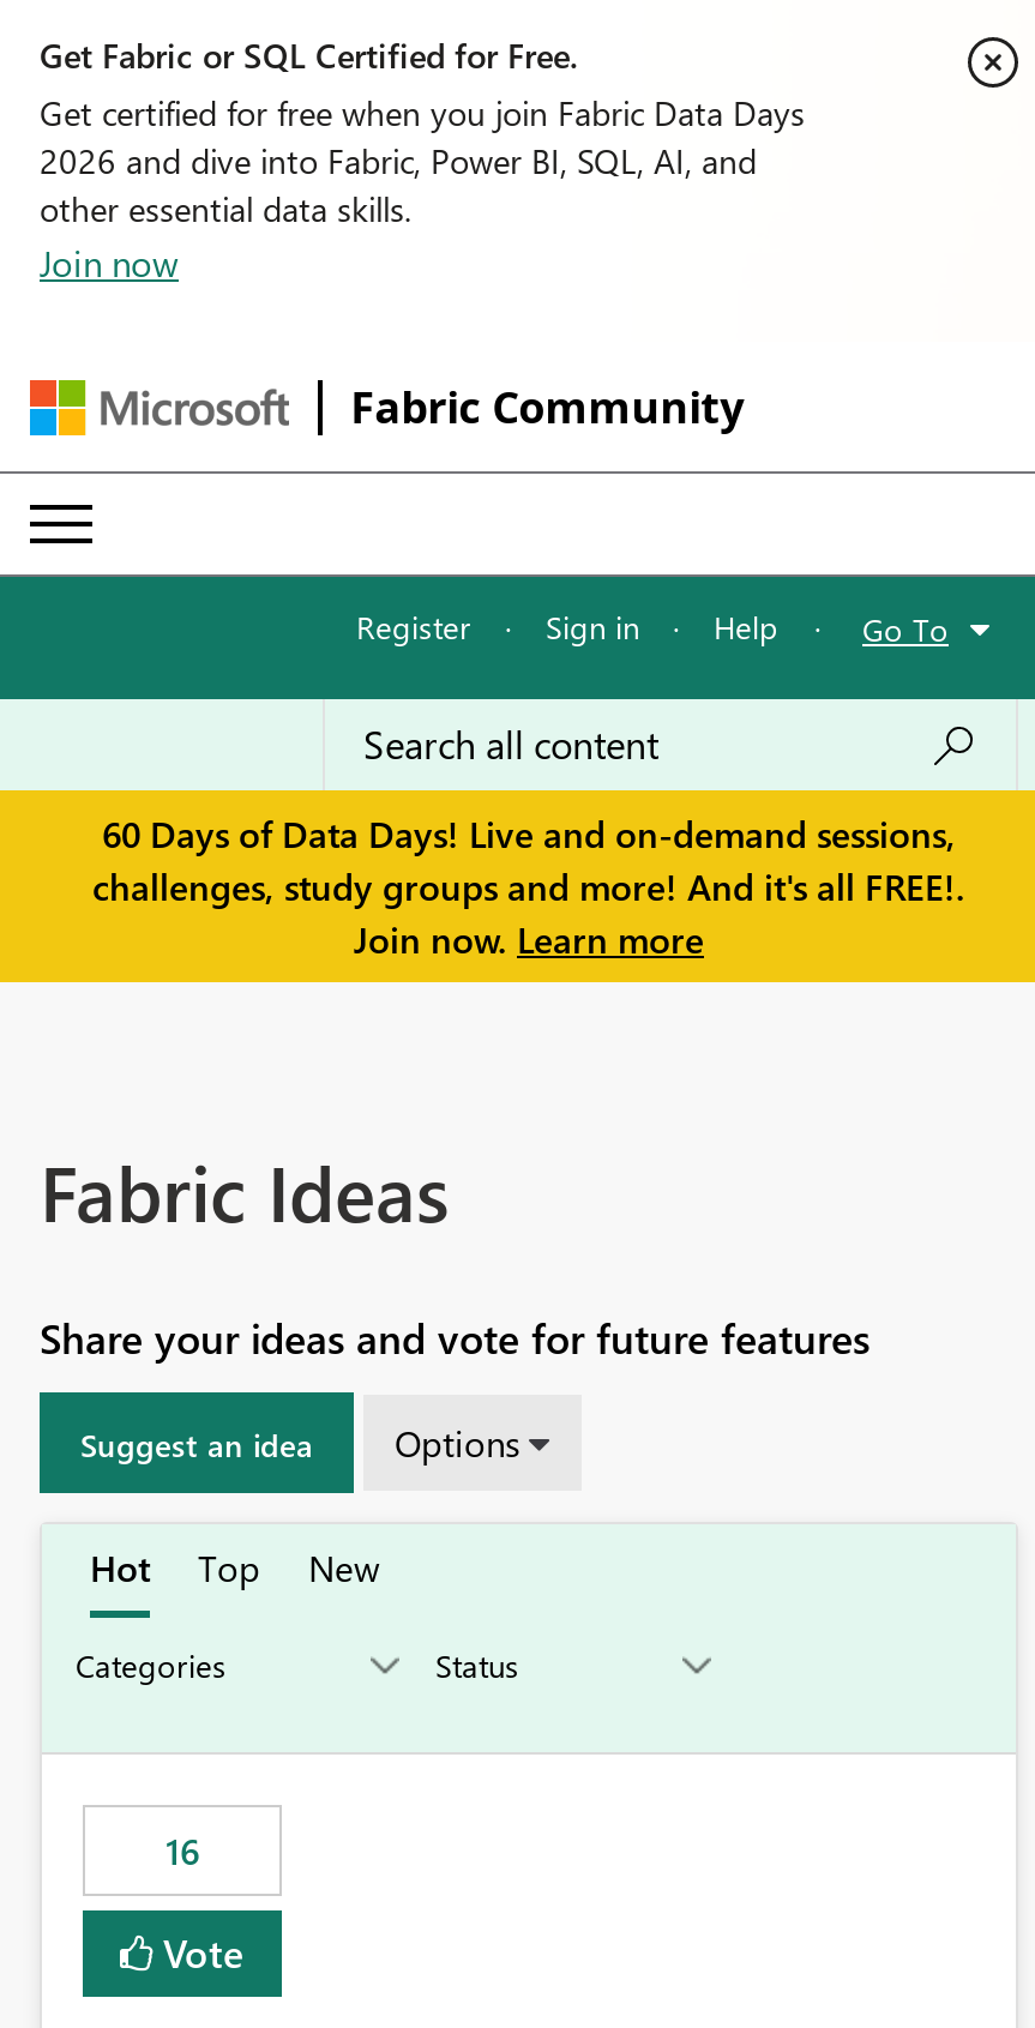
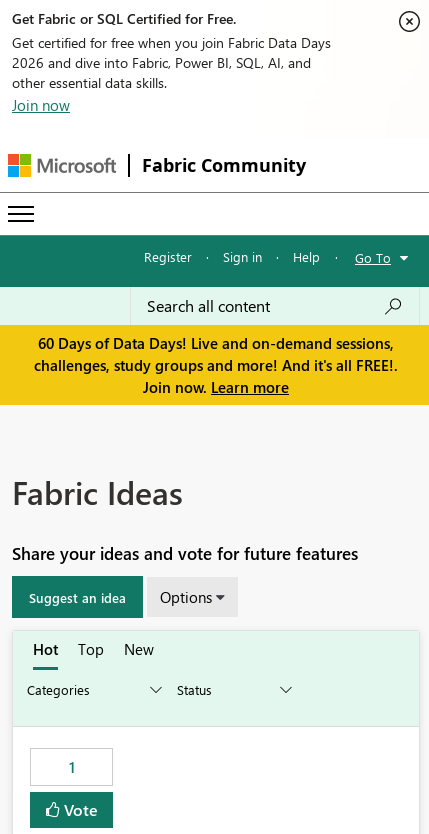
[166,1827,199,1875] 16 -> [68,757,74,777] 1

